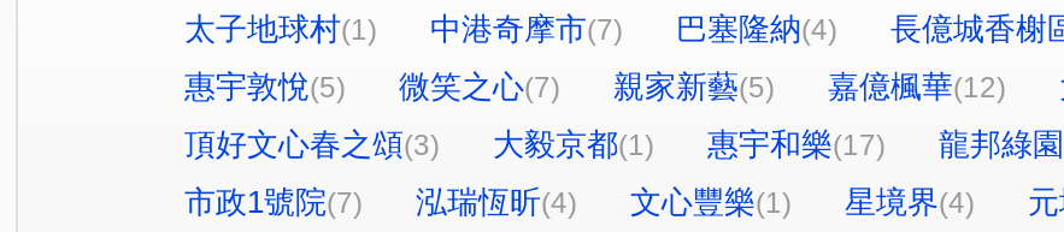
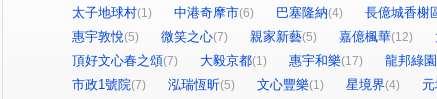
[430,11,623,47] 中港奇摩市(7) -> [174,5,254,20] 中港奇摩市(6)
[184,126,440,162] 頂好文心春之頌(3) -> [72,53,178,68] 頂好文心春之頌(7)
[416,184,577,220] 泓瑞恆昕(4) -> [168,77,235,92] 泓瑞恆昕(5)

